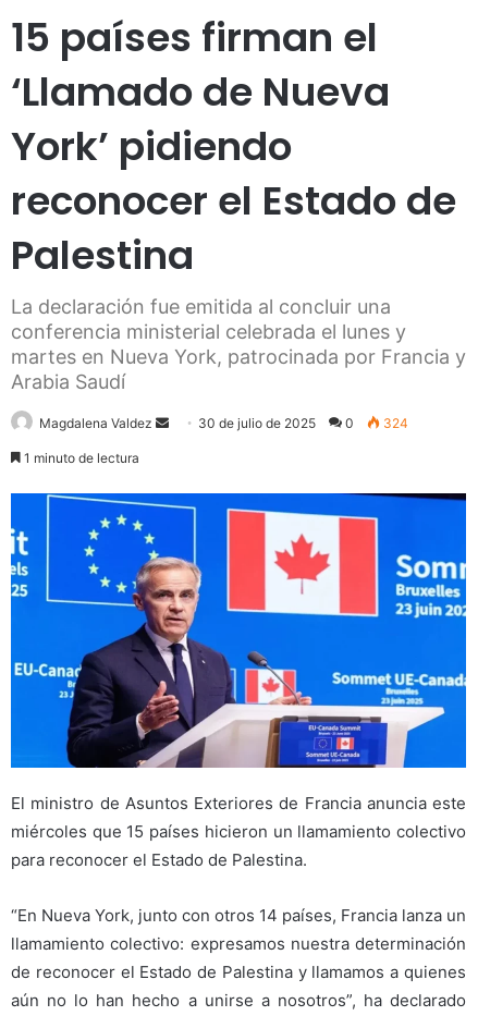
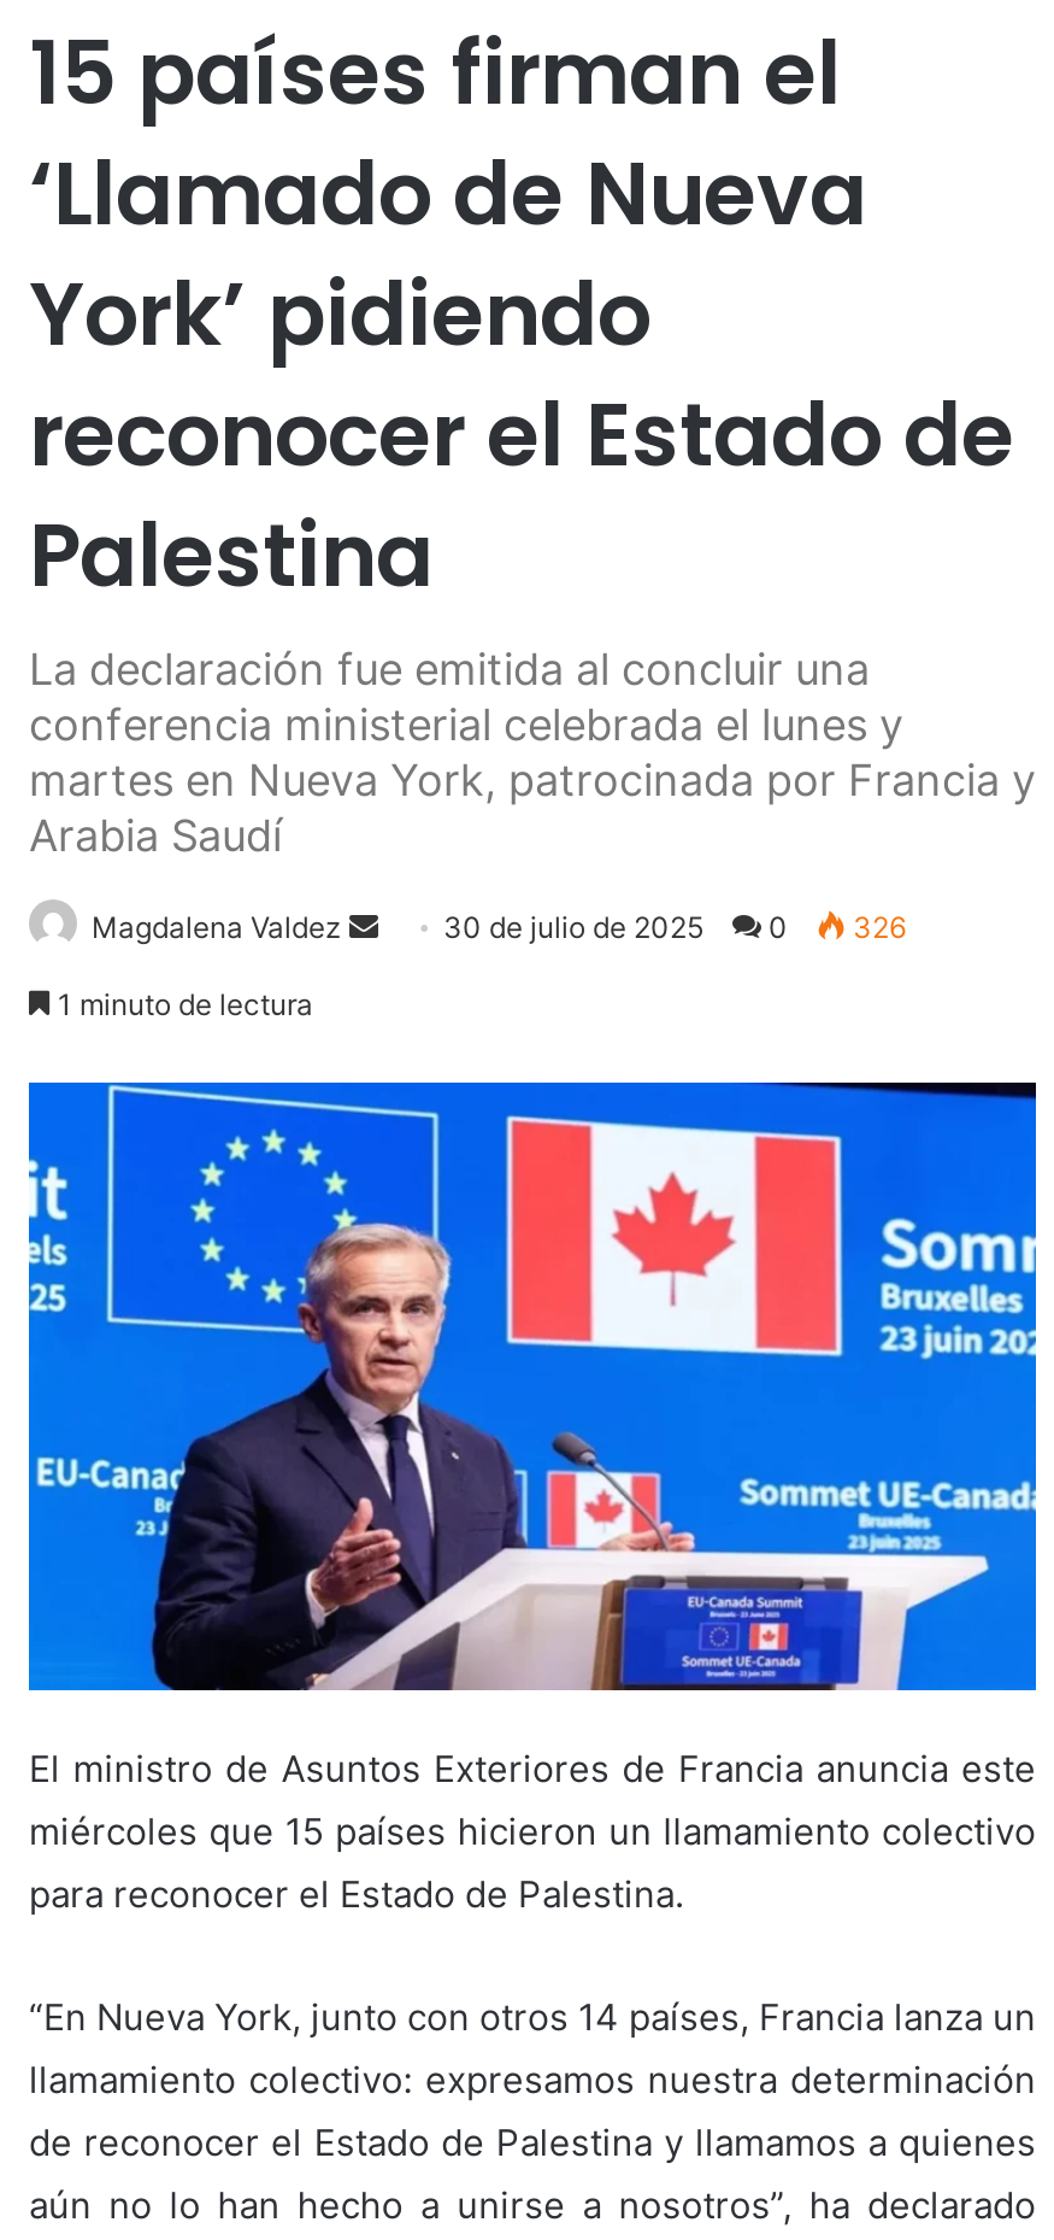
[380,415,408,431] 324 -> [846,909,906,945] 326

